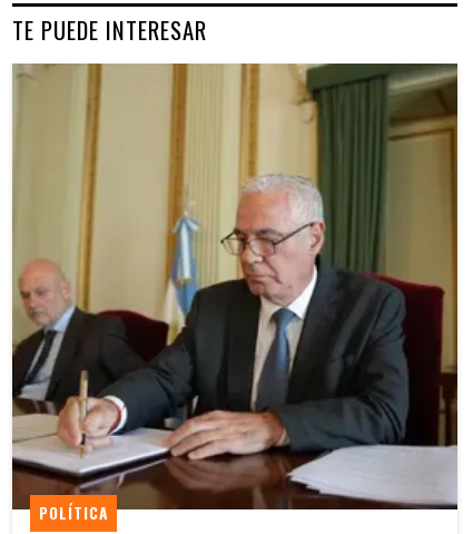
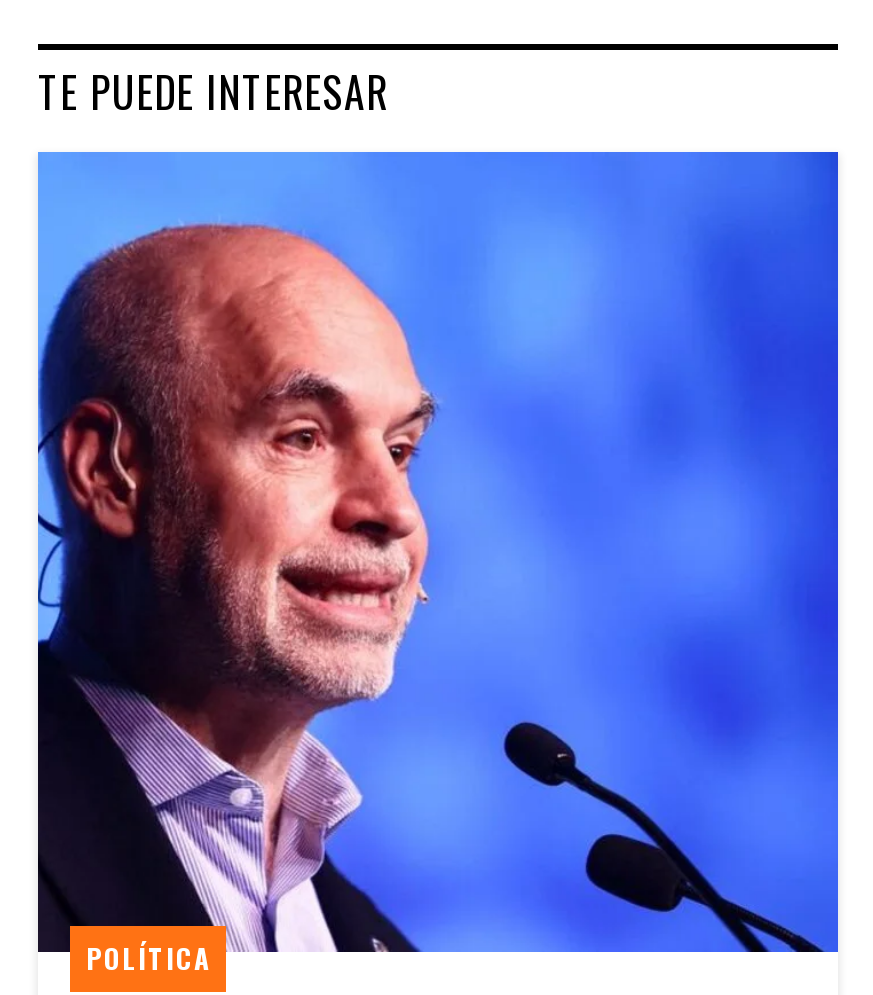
[11,62,459,511] [image] -> [36,150,840,954] [image]

